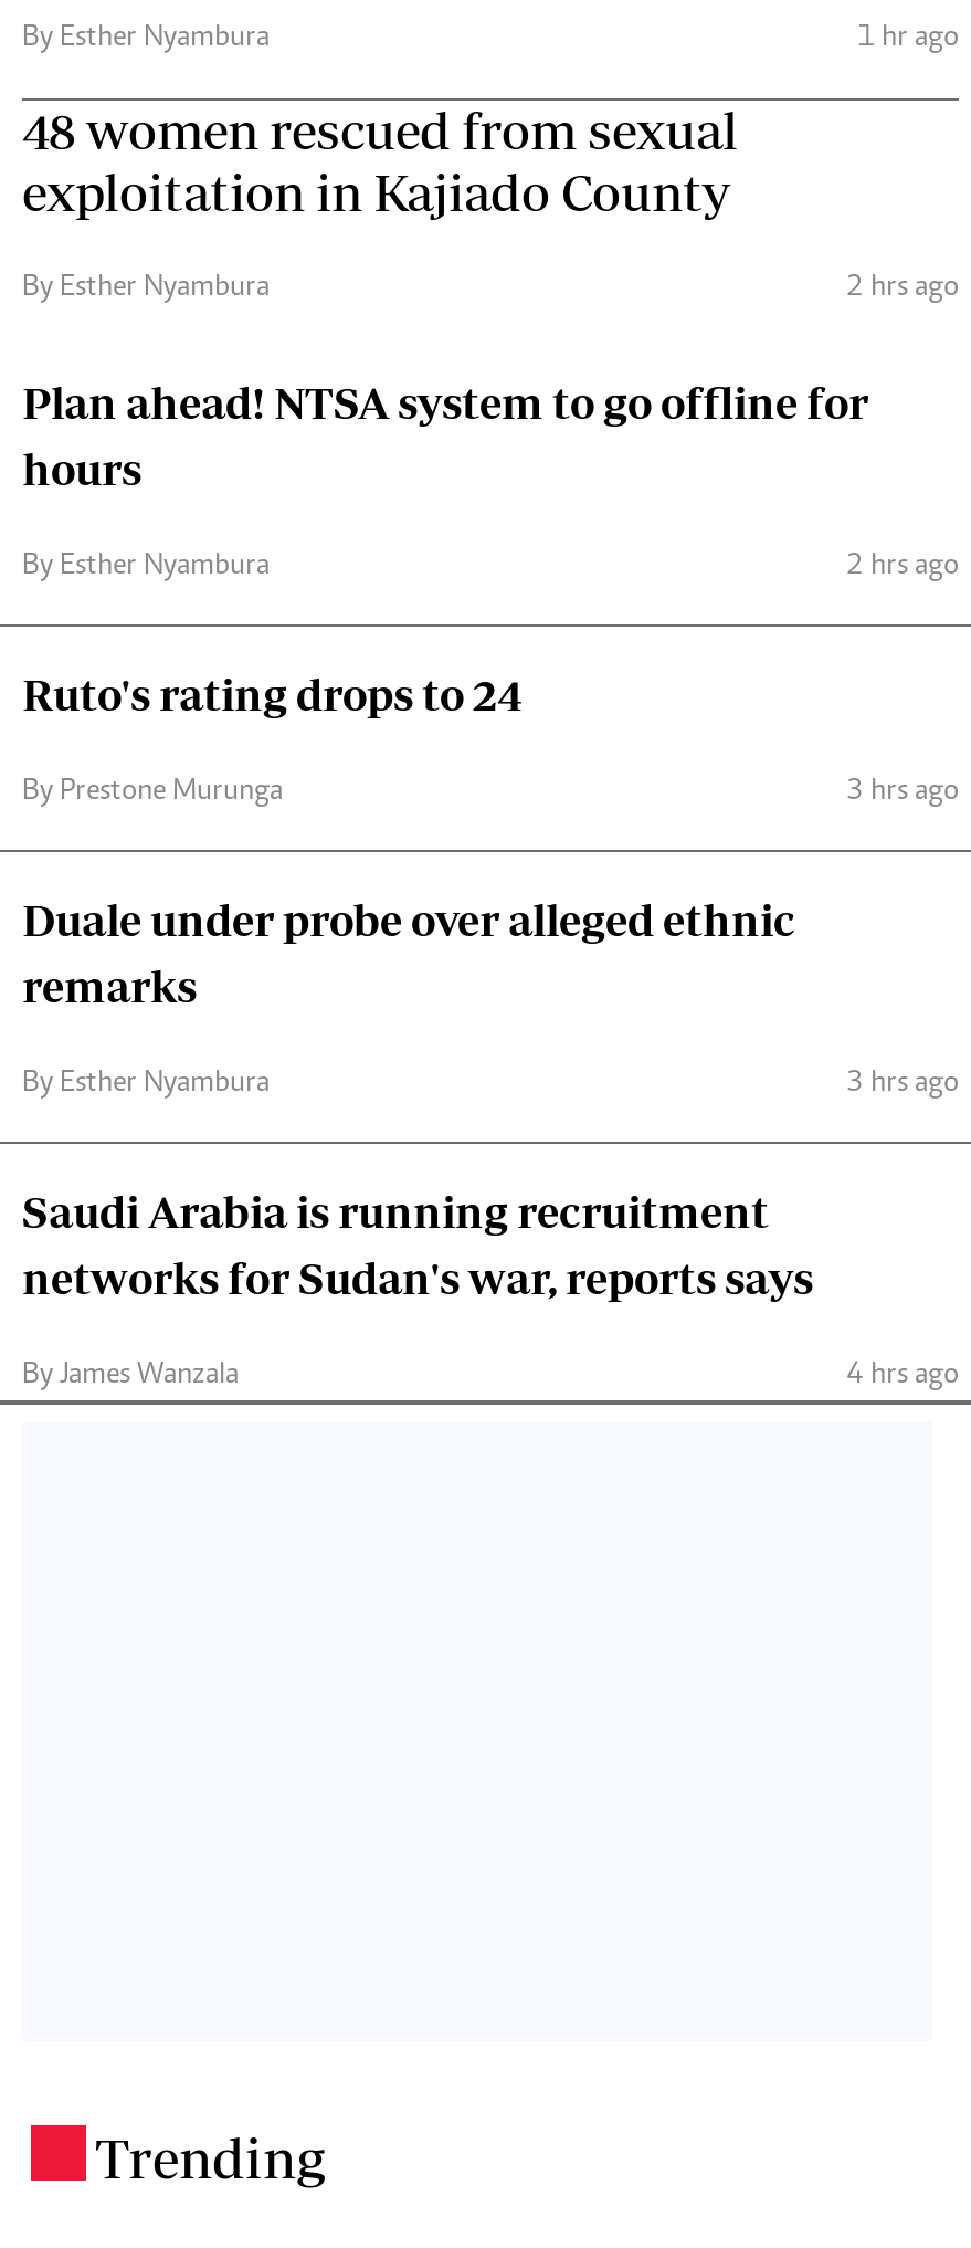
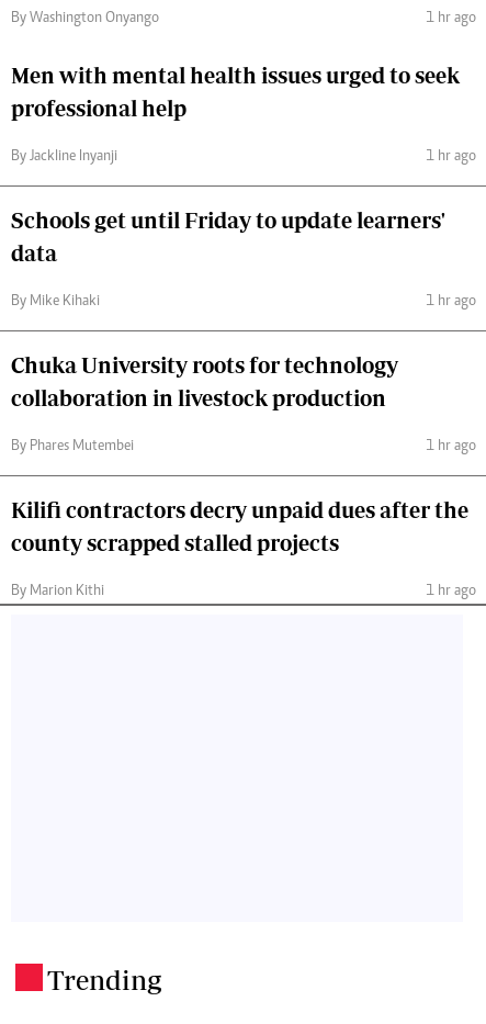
[22,24,270,55] By Esther Nyambura -> [11,11,159,27] By Washington Onyango
[22,101,959,1392] 48 women rescued from sexual | exploitation in Kajiado County | By Esther Nyambura | 2 hrs ago | Plan ahead! NTSA system to go offline for | hours | By Esther Nyambura | 2 hrs ago | Ruto's rating drops to 24 | By Prestone Murunga | 3 hrs ago | Duale under probe over alleged ethnic | remarks | By Esther Nyambura | 3 hrs ago | Saudi Arabia is running recruitment | networks for Sudan's war, reports says | By James Wanzala | 4 hrs ago -> [11,63,476,600] Men with mental health issues urged to seek | professional help | By Jackline Inyanji | 1 hr ago | Schools get until Friday to update learners' | data | By Mike Kihaki | 1 hr ago | Chuka University roots for technology | collaboration in livestock production | By Phares Mutembei | 1 hr ago | Kilifi contractors decry unpaid dues after the | county scrapped stalled projects | By Marion Kithi | 1 hr ago

